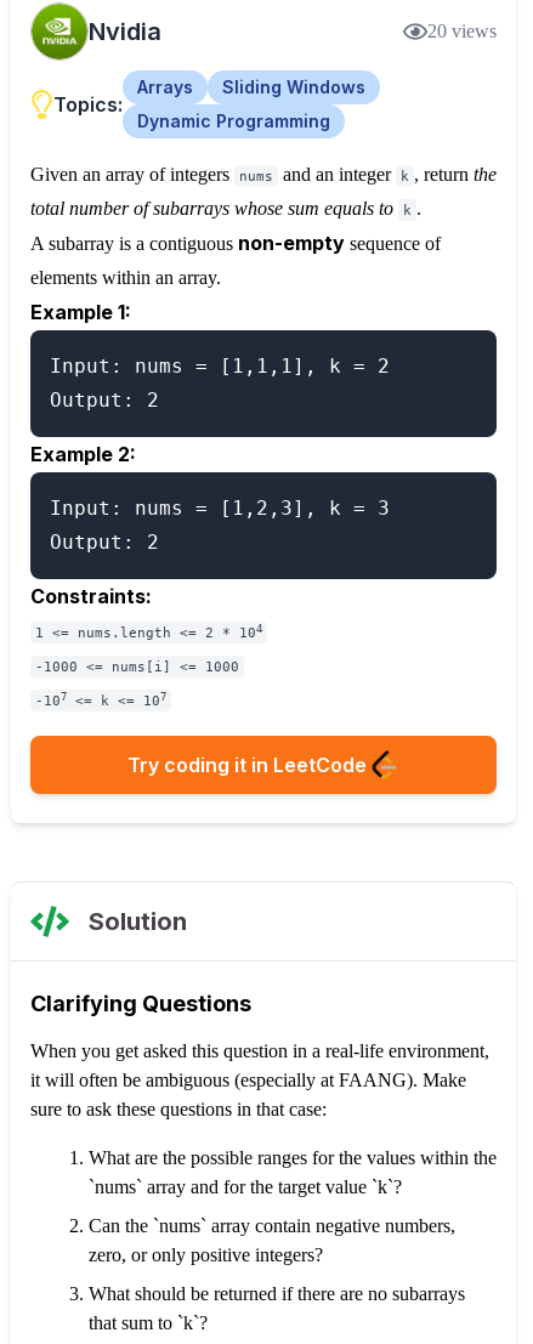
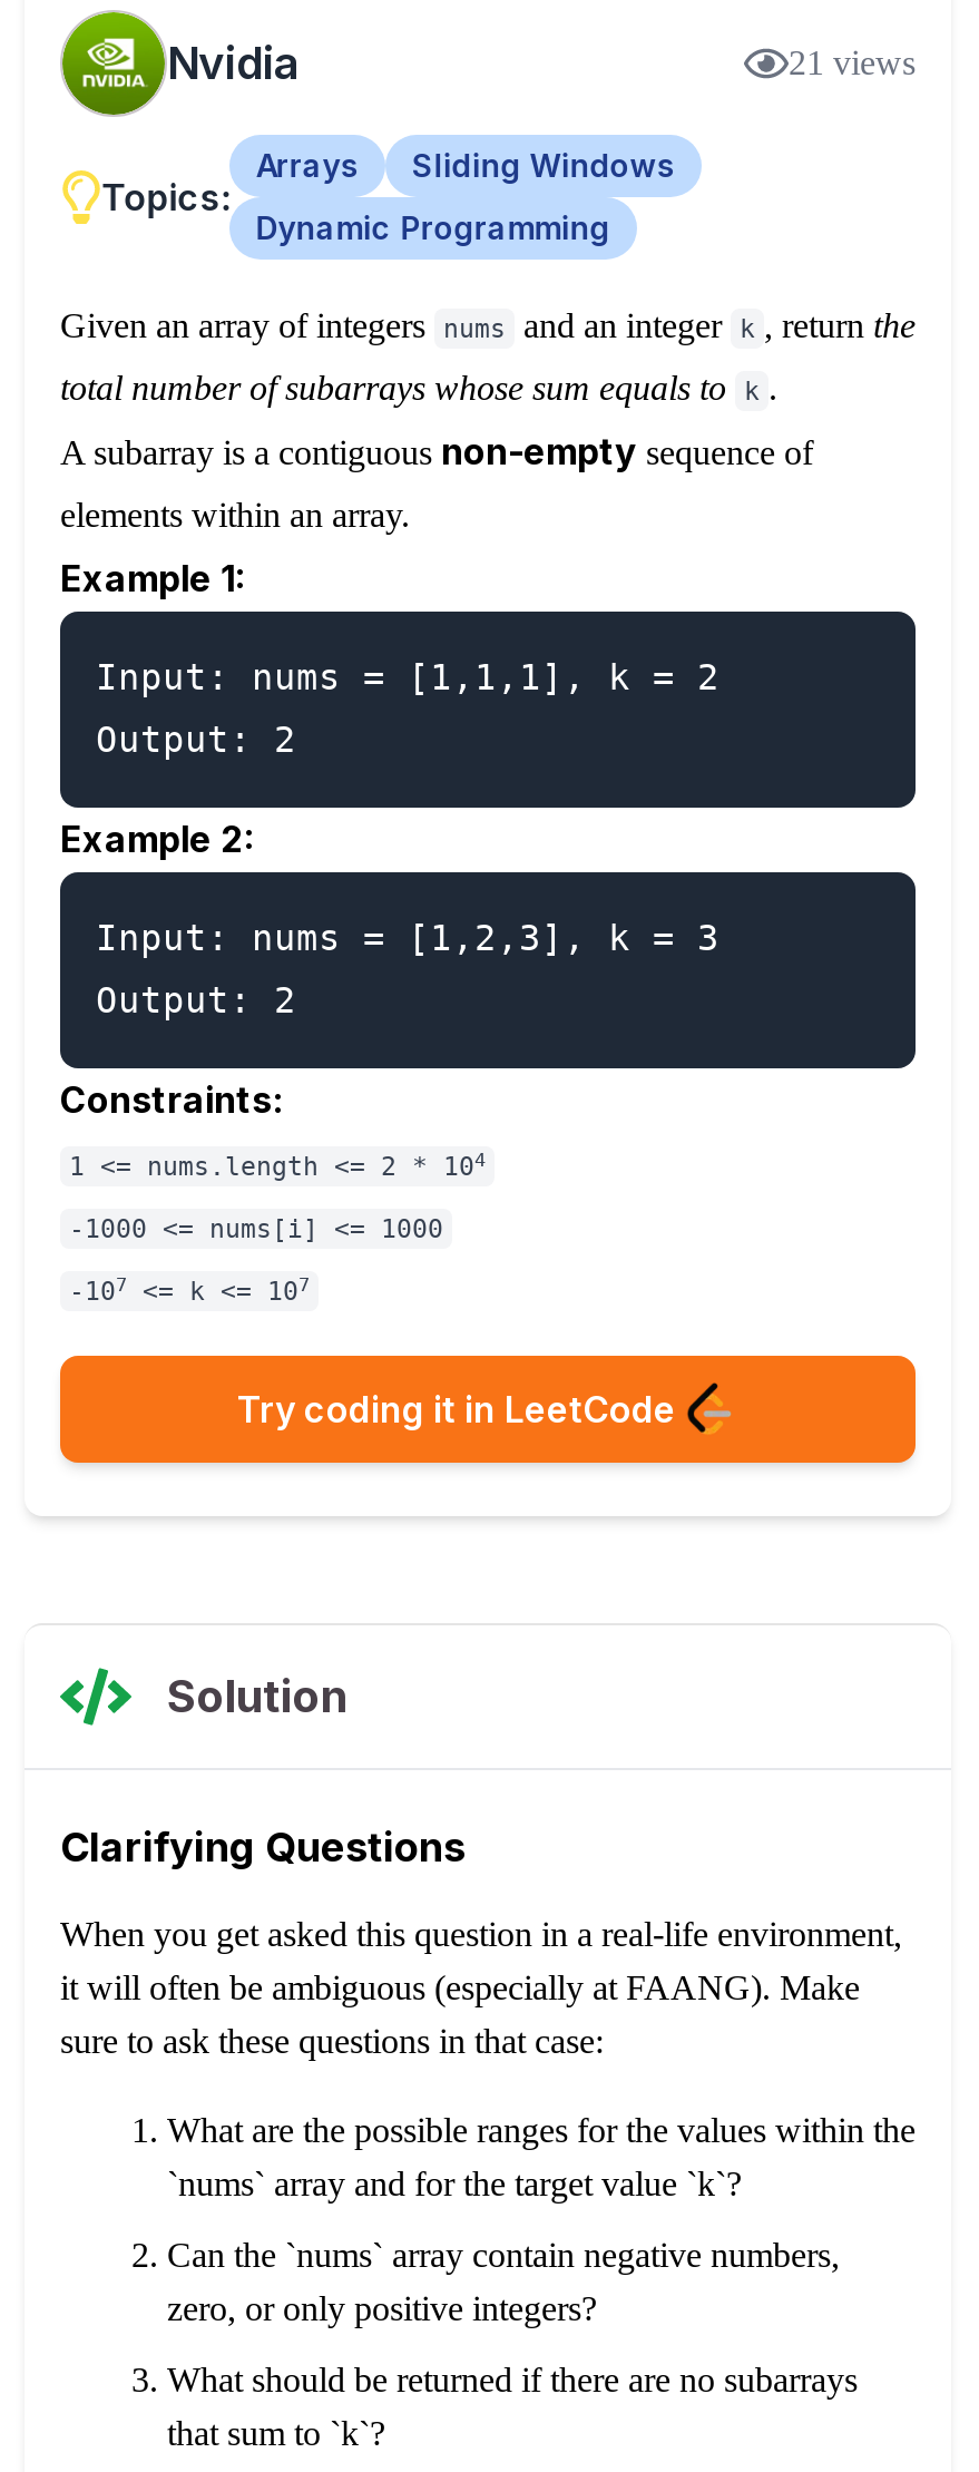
[427,21,497,41] 20 views -> [789,43,916,81] 21 views

